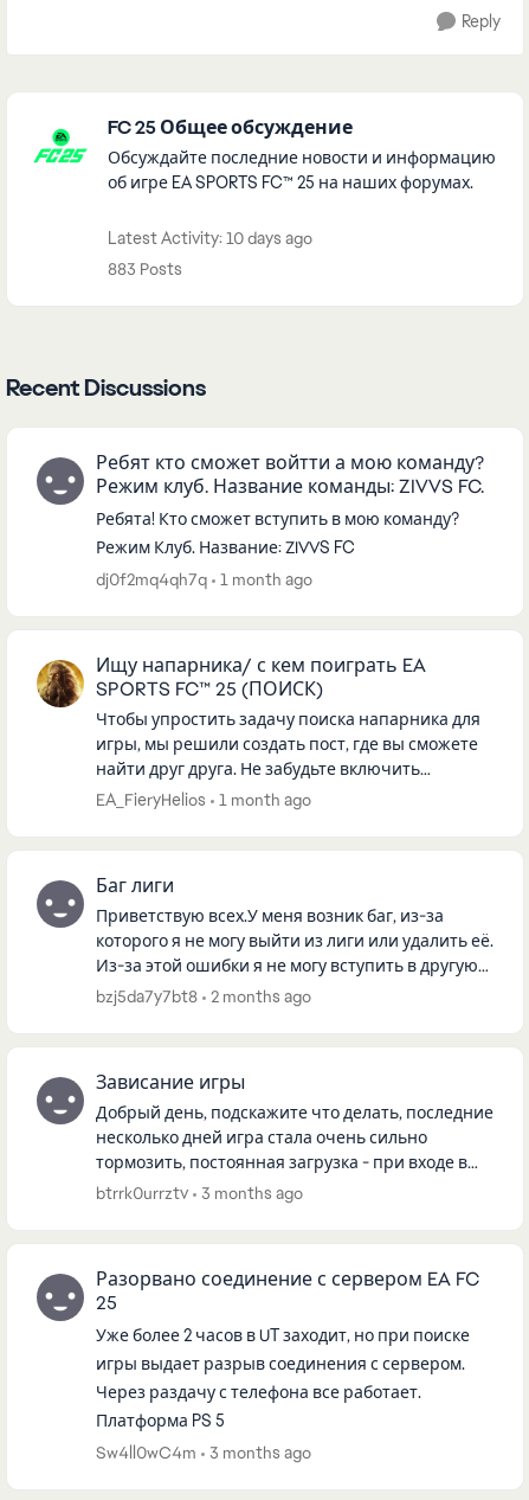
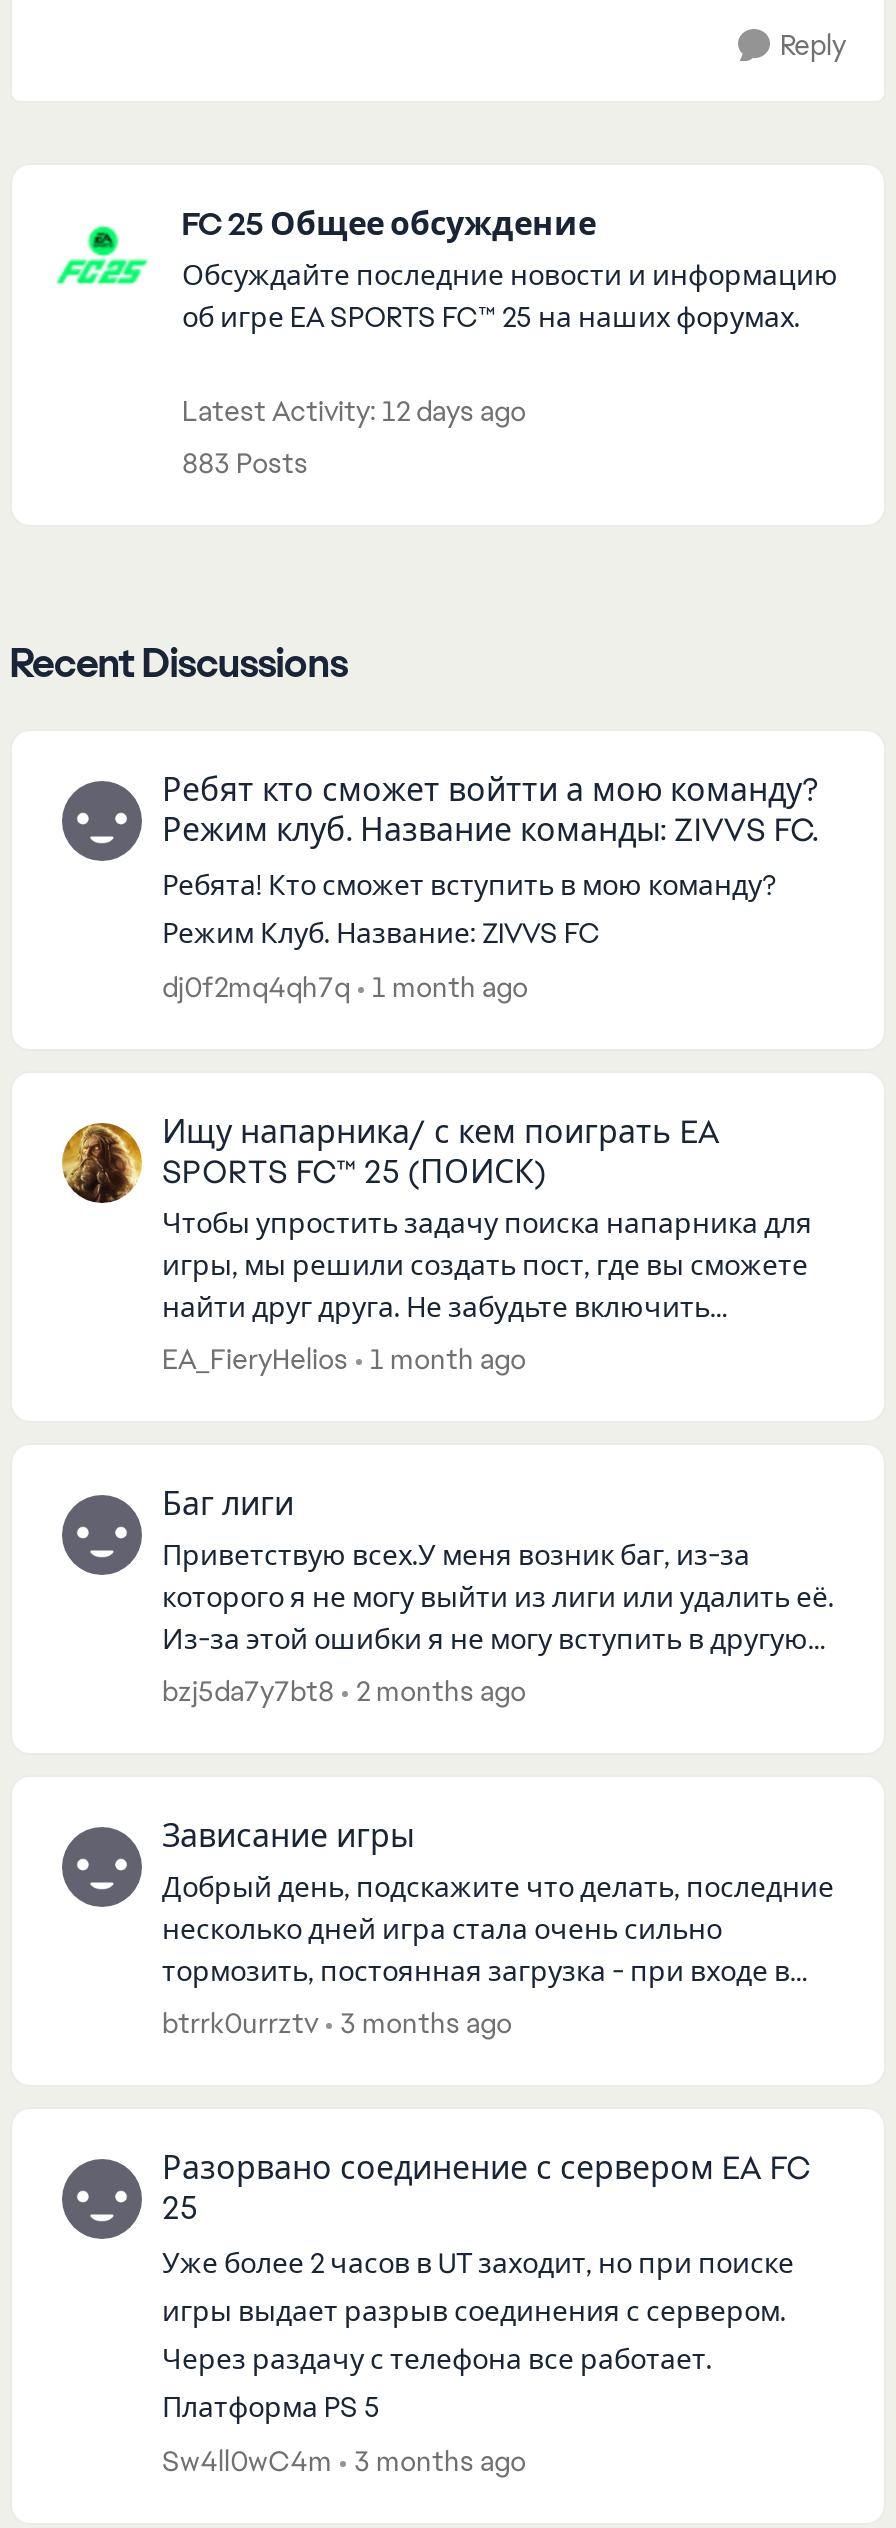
[108,227,312,249] Latest Activity: 10 days ago -> [182,393,526,429] Latest Activity: 12 days ago

